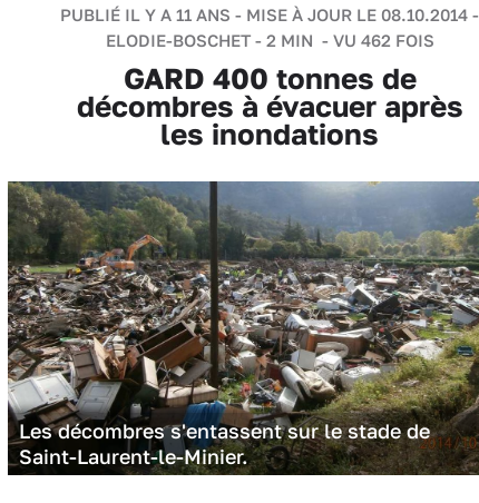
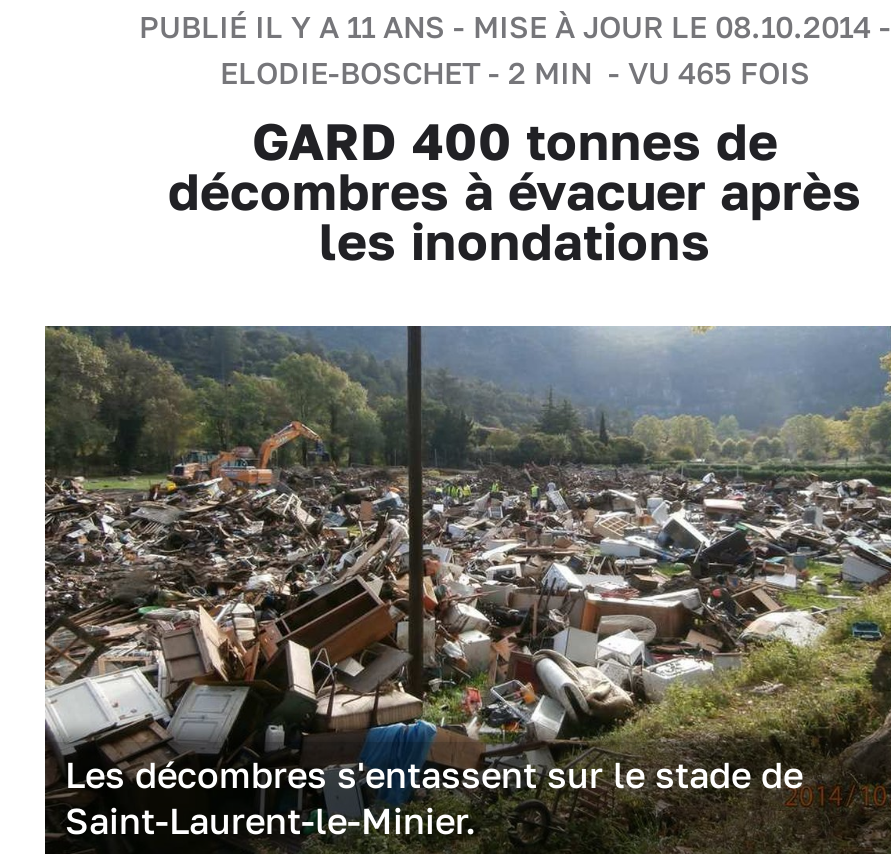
[105,30,434,50] ELODIE-BOSCHET - 2 MIN - VU 462 FOIS -> [220,54,810,90] ELODIE-BOSCHET - 2 MIN - VU 465 FOIS

